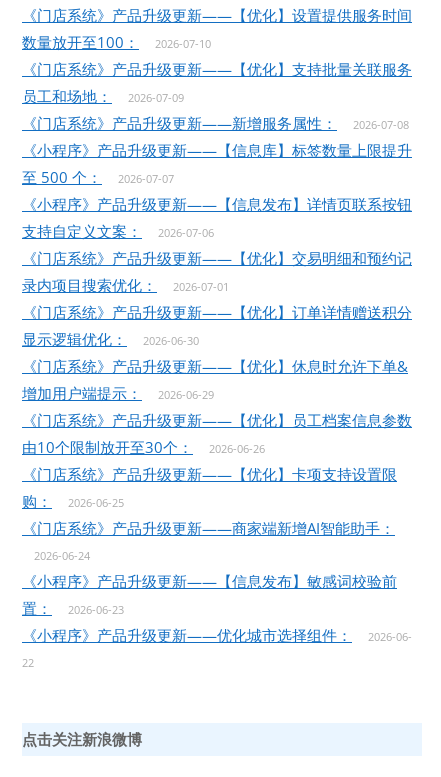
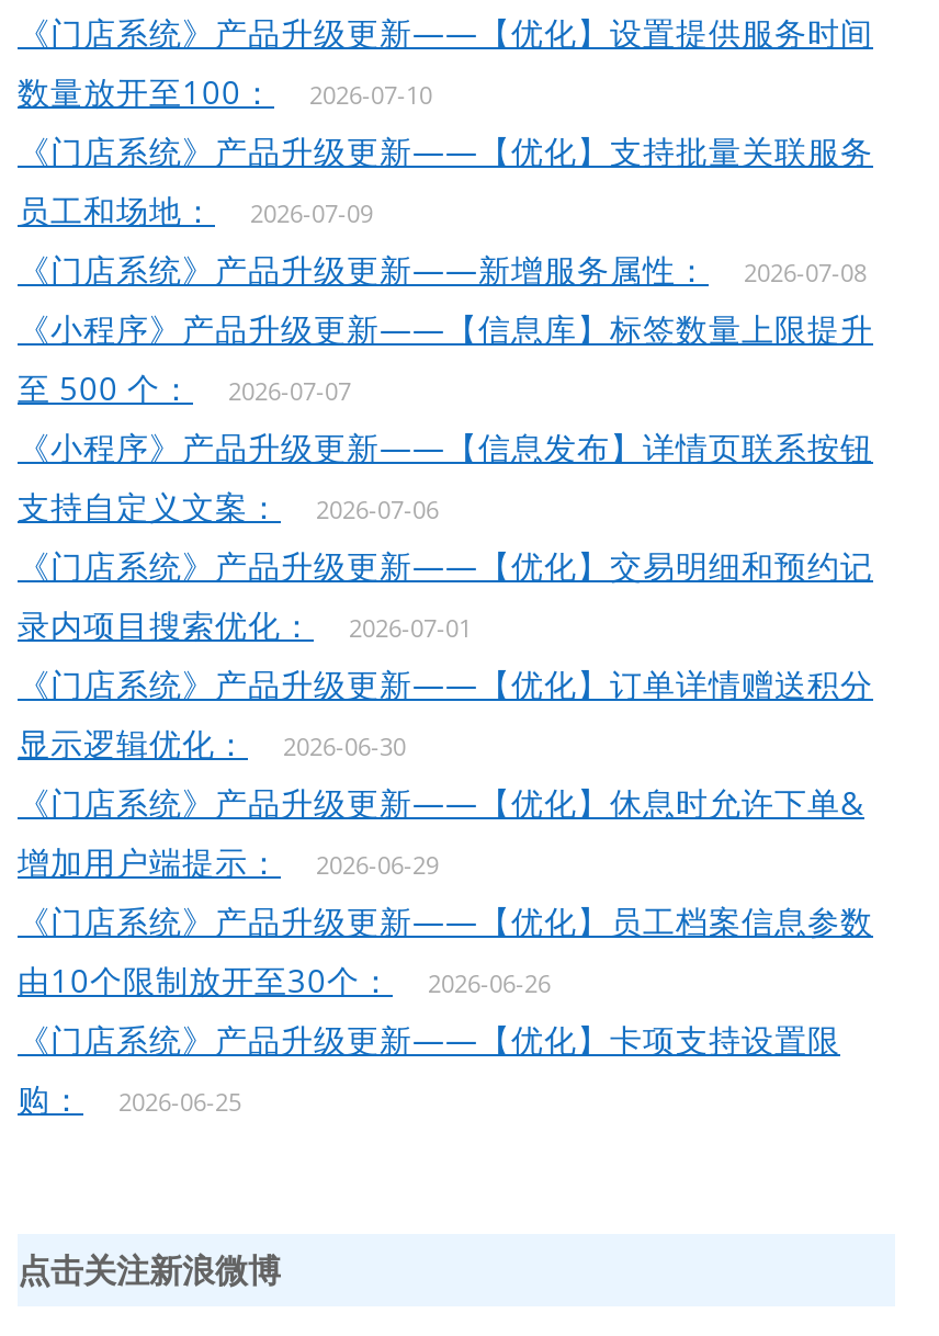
[22,518,412,670] 《门店系统》产品升级更新——商家端新增AI智能助手： | 2026-06-24 | 《小程序》产品升级更新——【信息发布】敏感词校验前 | 置： | 2026-06-23 | 《小程序》产品升级更新——优化城市选择组件： | 2026-06- | 22 -> none

